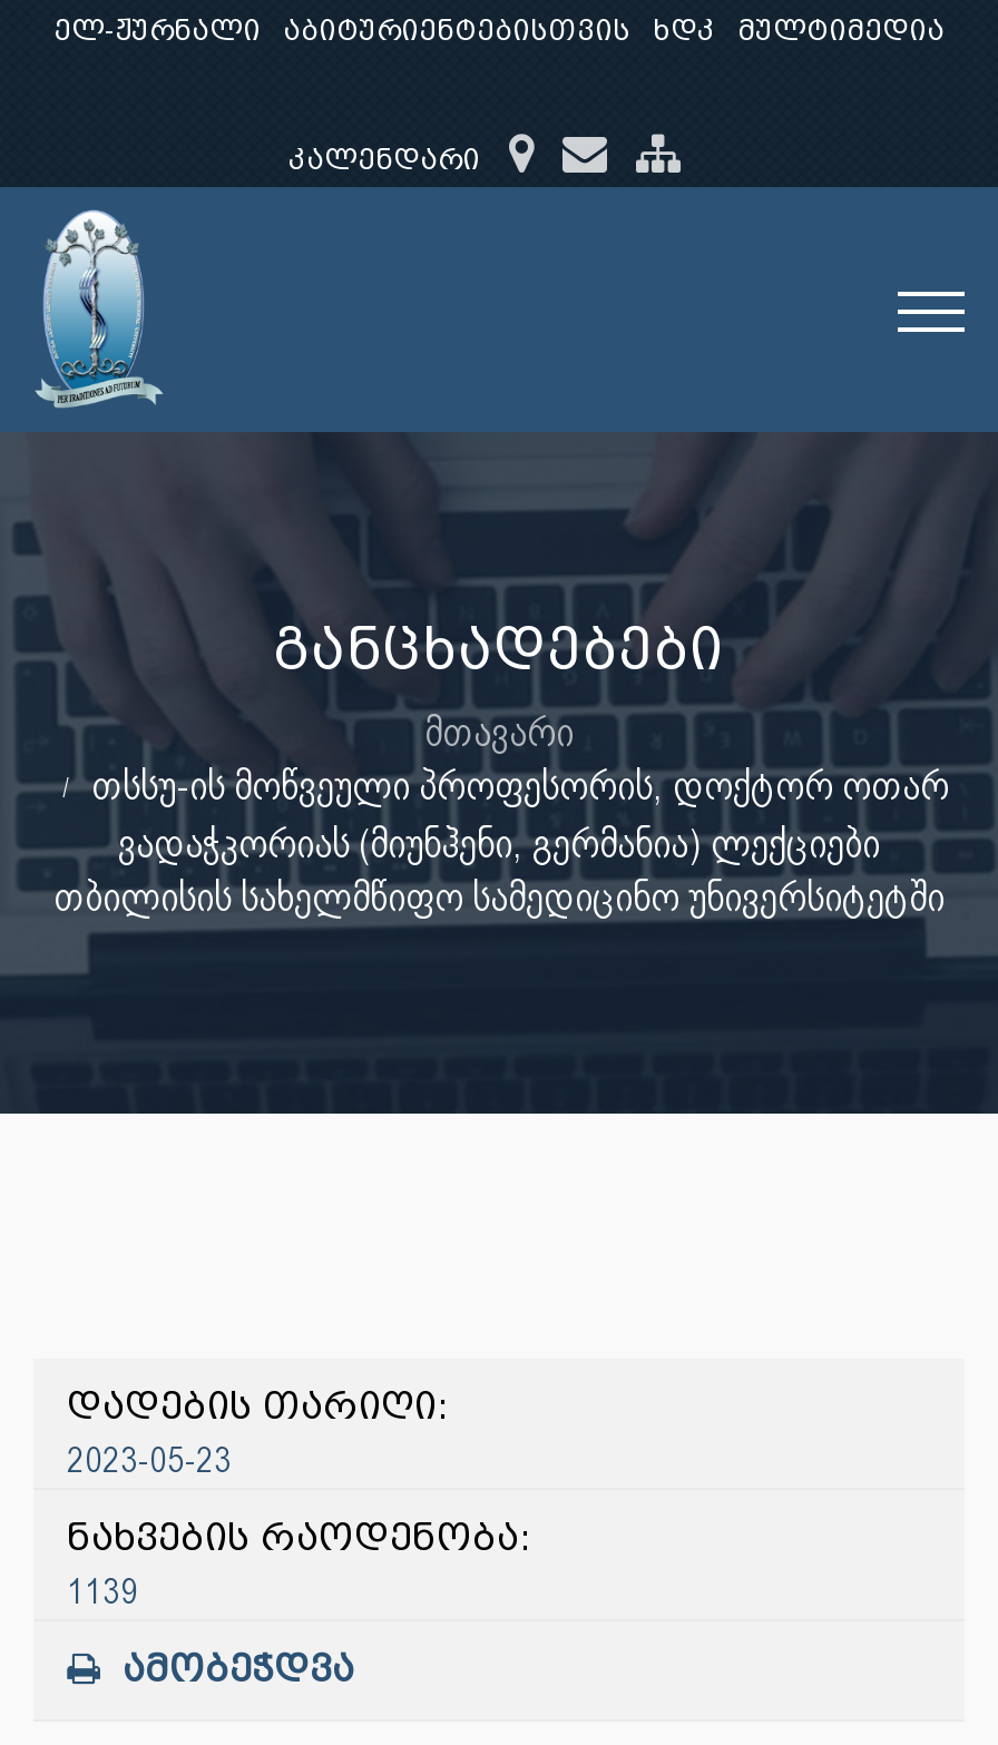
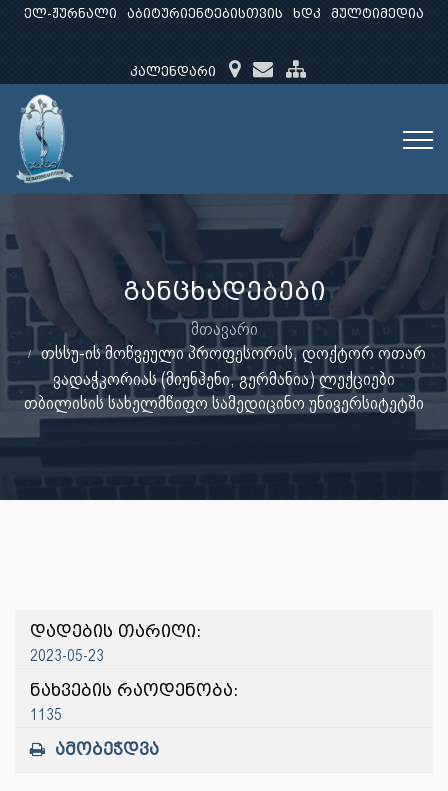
[67,1570,138,1612] 1139 -> [30,705,62,724] 1135

